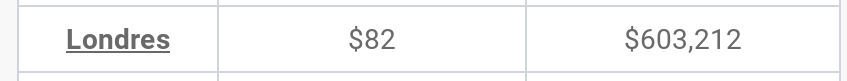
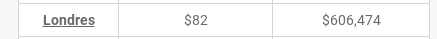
[624,23,742,55] $603,212 -> [321,12,380,28] $606,474

